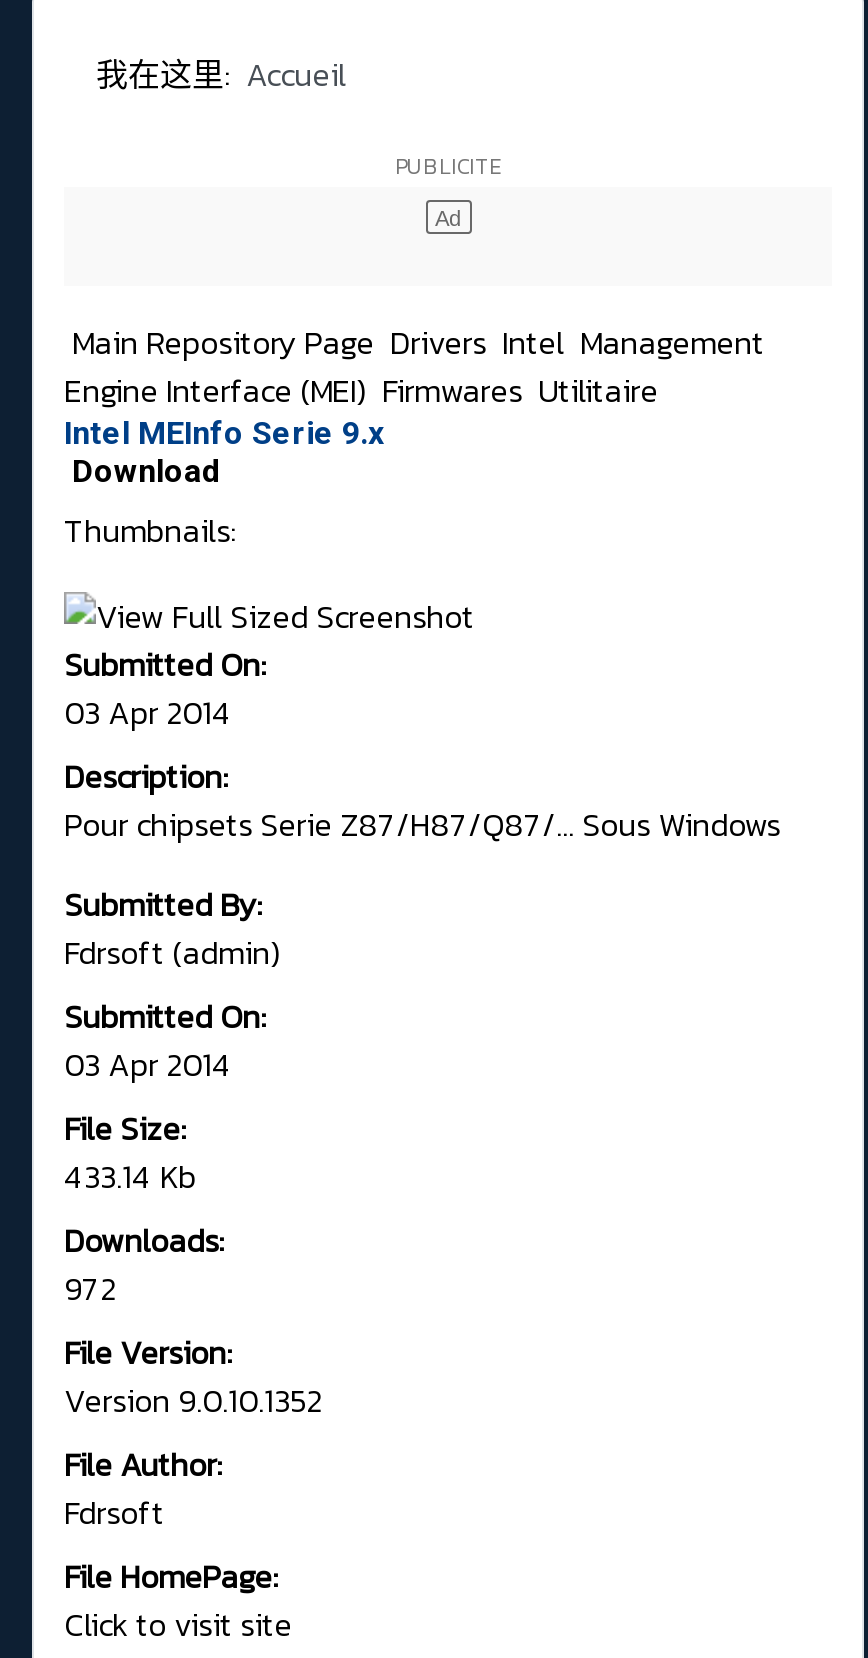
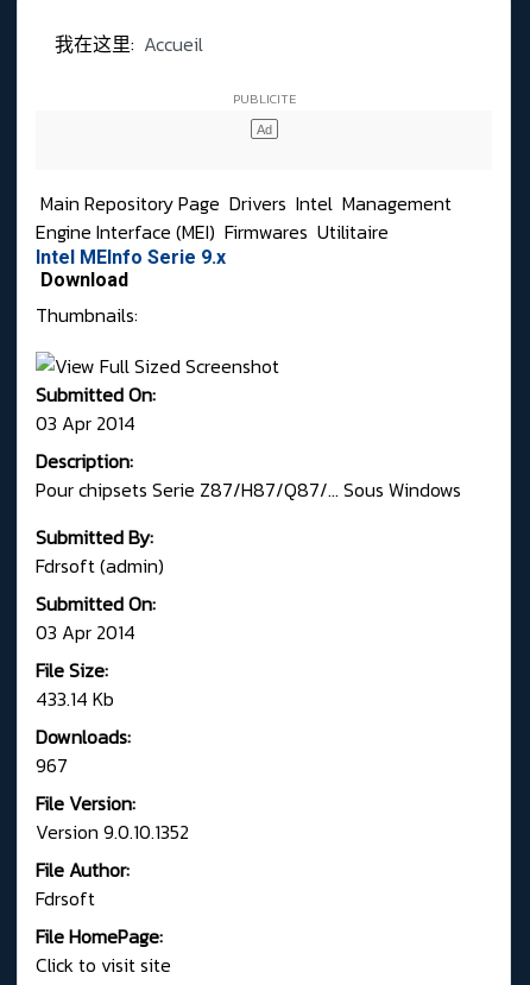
[64,1263,116,1311] 972 -> [36,751,68,779] 967

